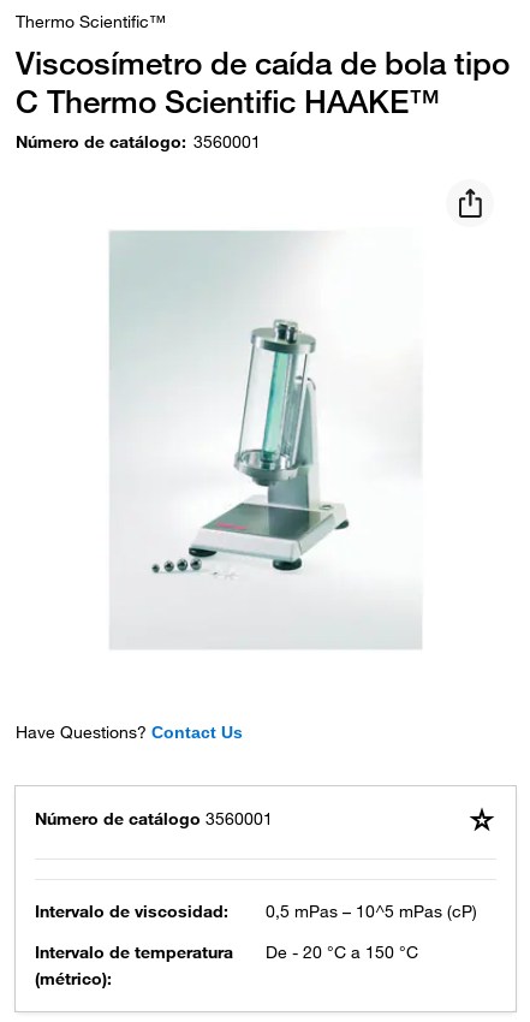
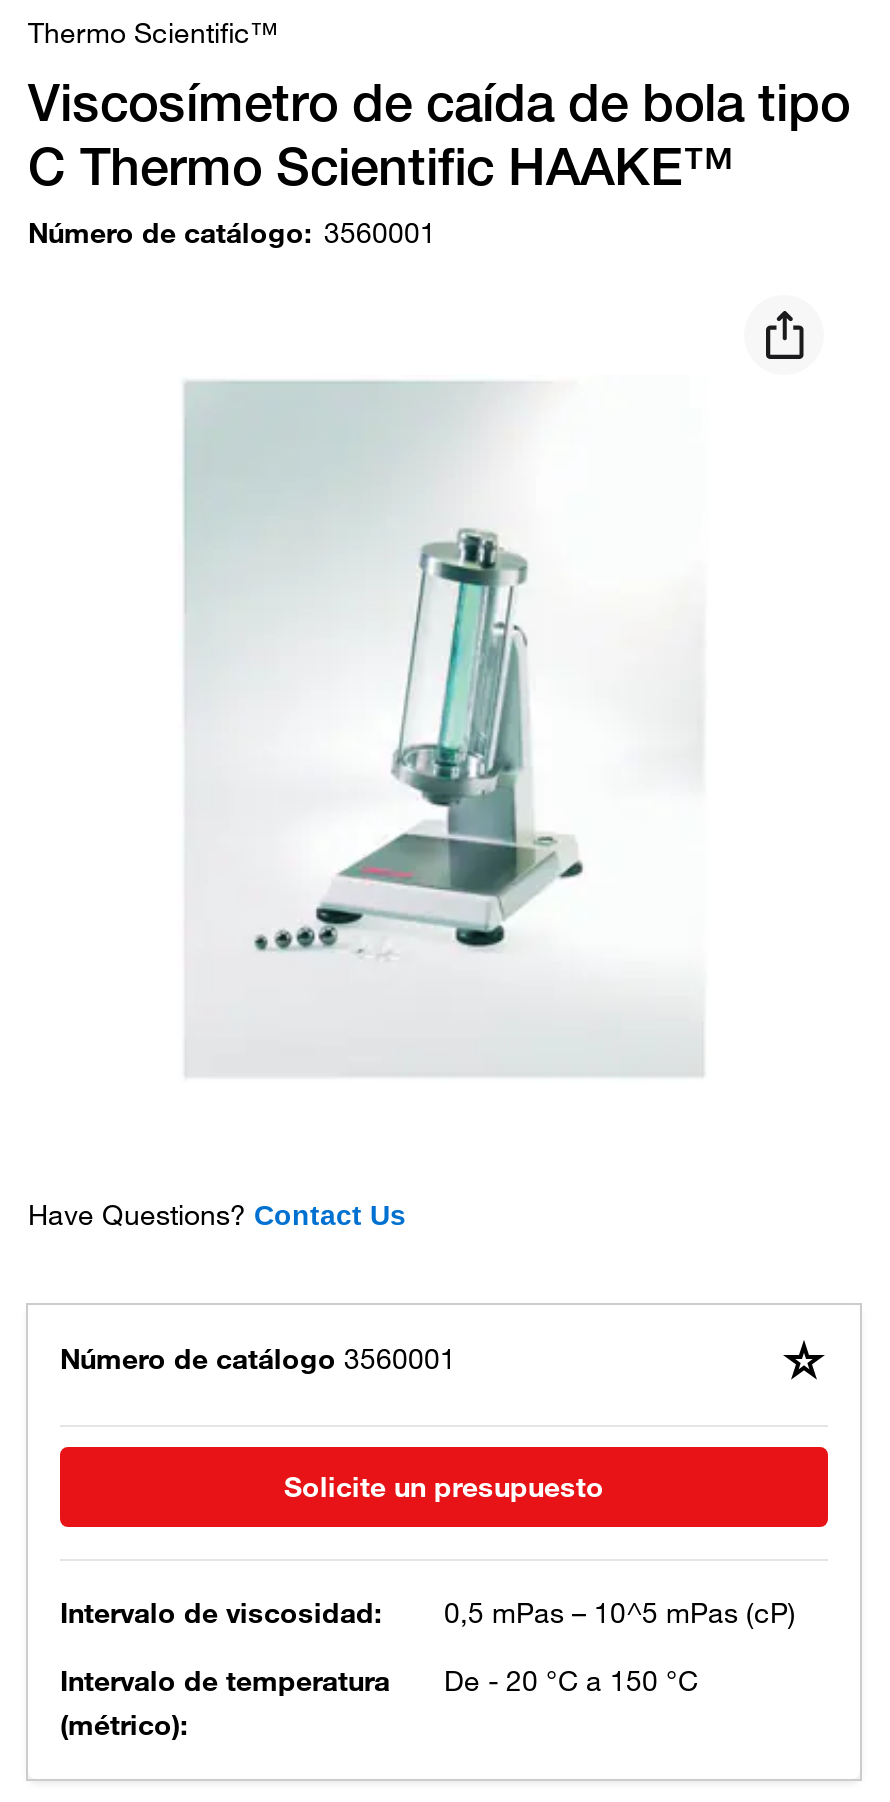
none -> [284,1469,604,1505] Solicite un presupuesto

